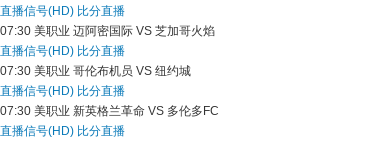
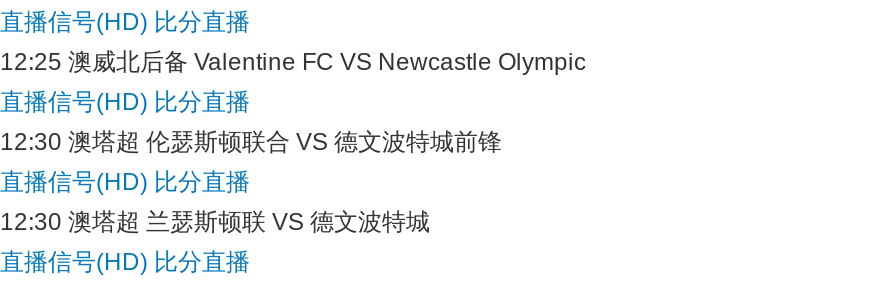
[0,24,215,38] 07:30 美职业迈阿密国际 VS 芝加哥火焰 -> [0,48,586,76] 12:25 澳威北后备Valentine FC VS Newcastle Olympic
[0,64,191,78] 07:30 美职业哥伦布机员 VS 纽约城 -> [0,128,502,156] 12:30 澳塔超伦瑟斯顿联合 VS 德文波特城前锋
[0,104,219,118] 07:30 美职业新英格兰革命 VS 多伦多FC -> [0,208,430,236] 12:30 澳塔超兰瑟斯顿联 VS 德文波特城

